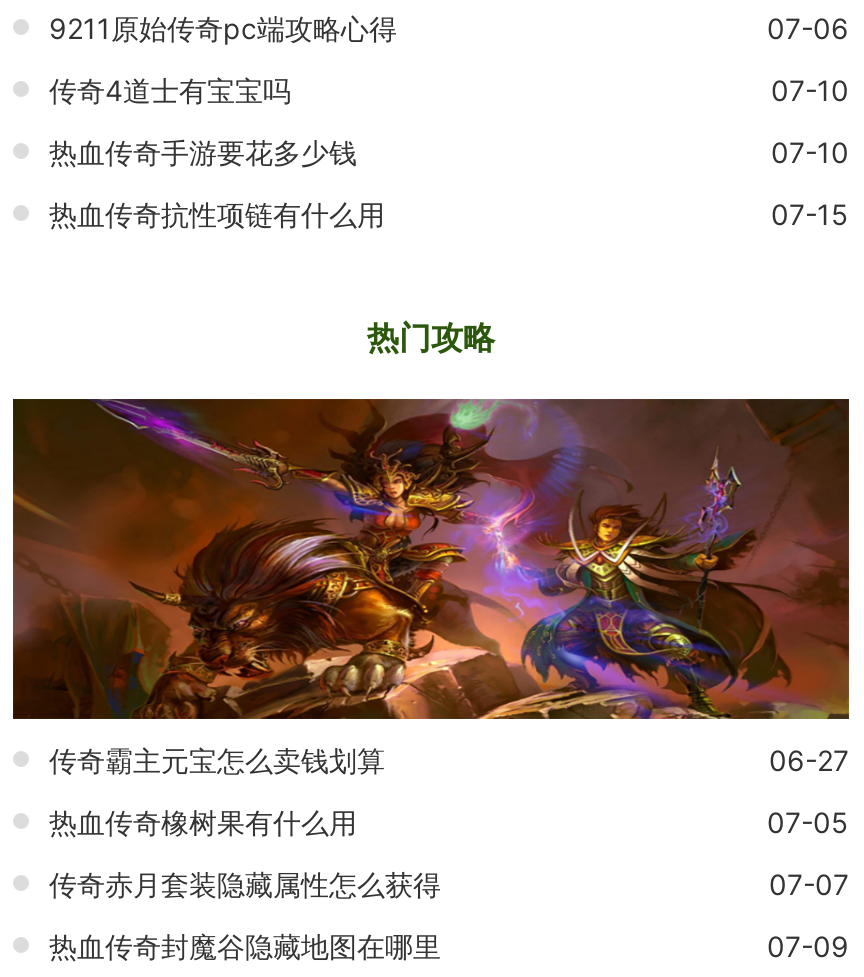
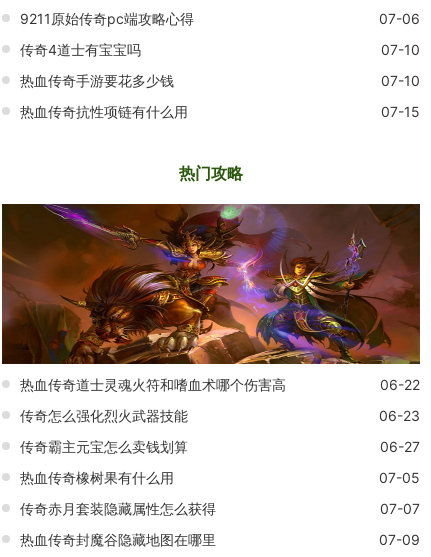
none -> [20,376,420,424] 热血传奇道士灵魂火符和嗜血术哪个伤害高 | 06-22 | 传奇怎么强化烈火武器技能 | 06-23

